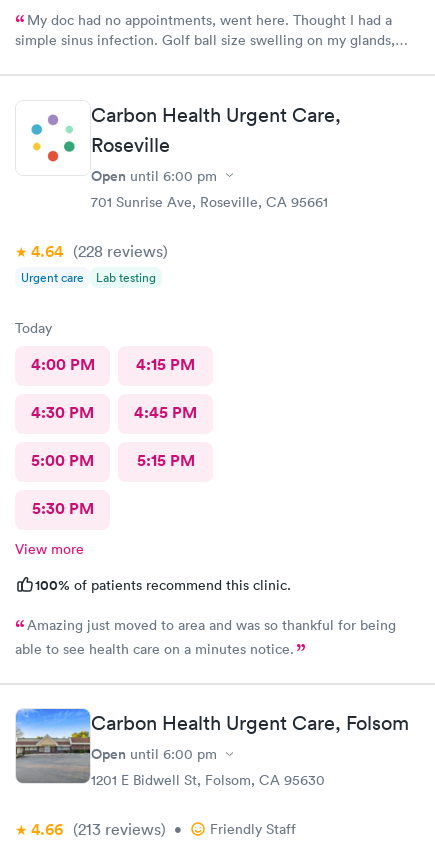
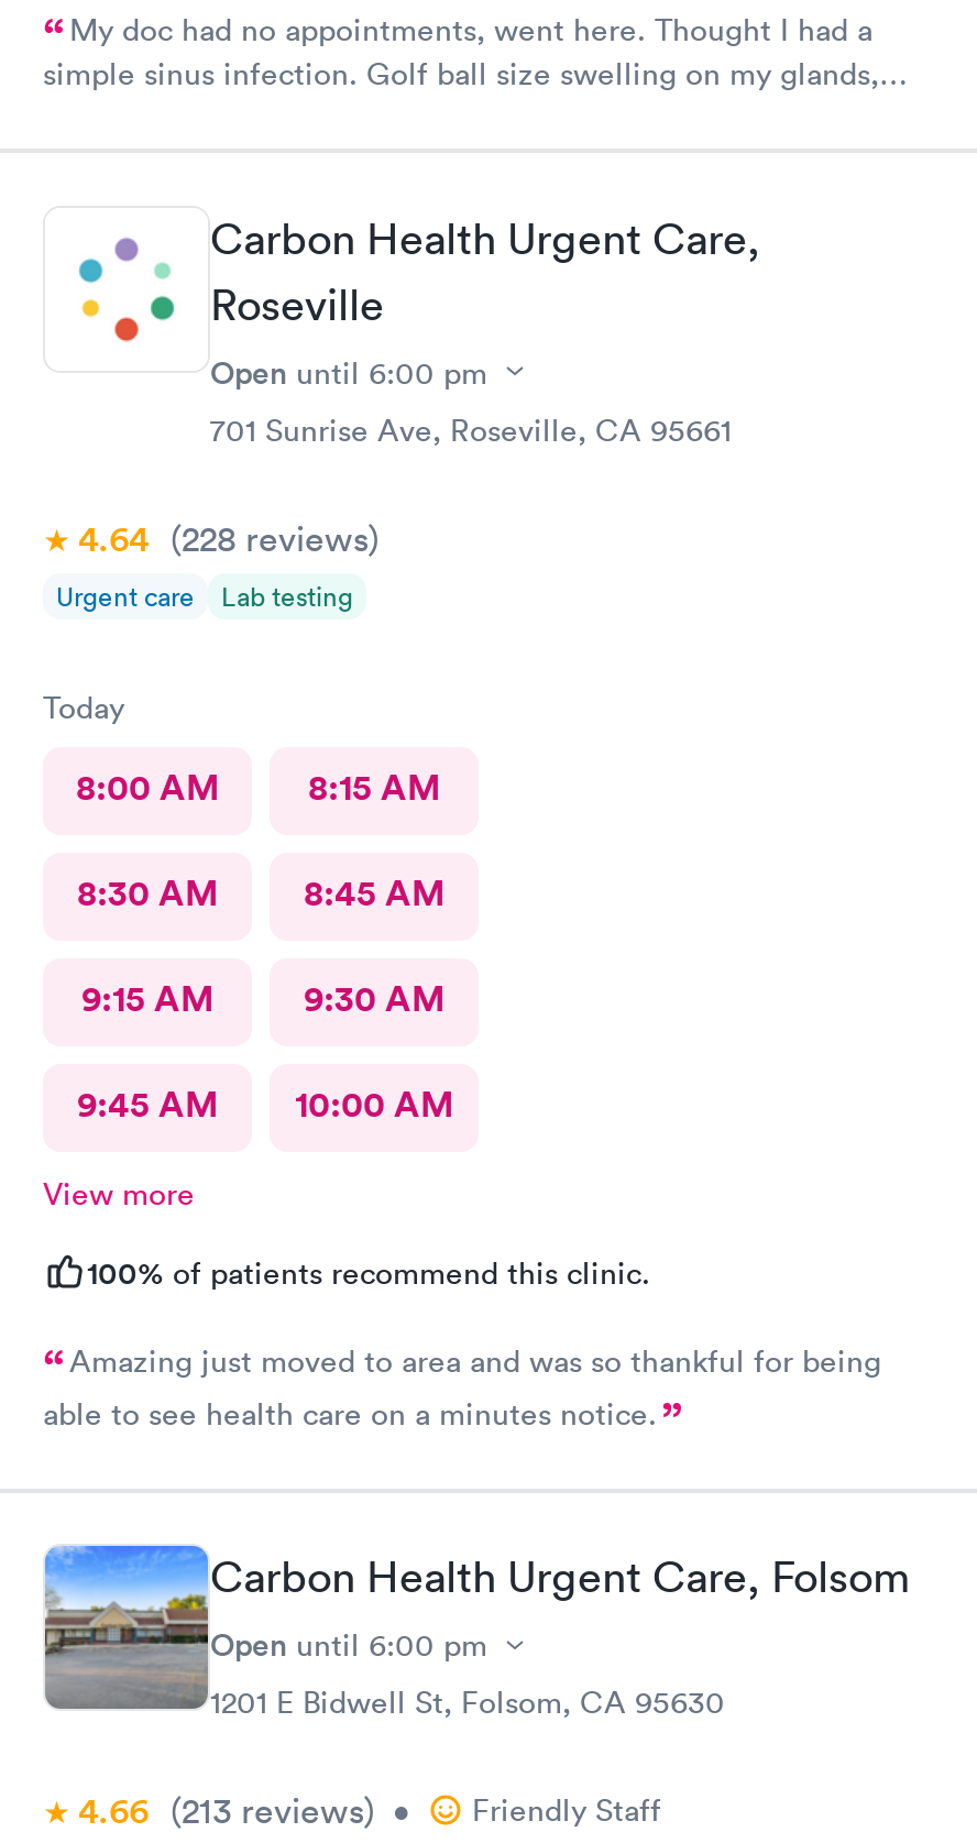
[30,353,195,374] 4:00 PM | 4:15 PM -> [76,764,440,810] 8:00 AM | 8:15 AM
[31,401,197,422] 4:30 PM | 4:45 PM -> [77,869,444,915] 8:30 AM | 8:45 AM
[31,449,194,470] 5:00 PM | 5:15 PM -> [81,975,444,1021] 9:15 AM | 9:30 AM
[31,497,93,518] 5:30 PM -> [77,1080,453,1127] 9:45 AM | 10:00 AM

